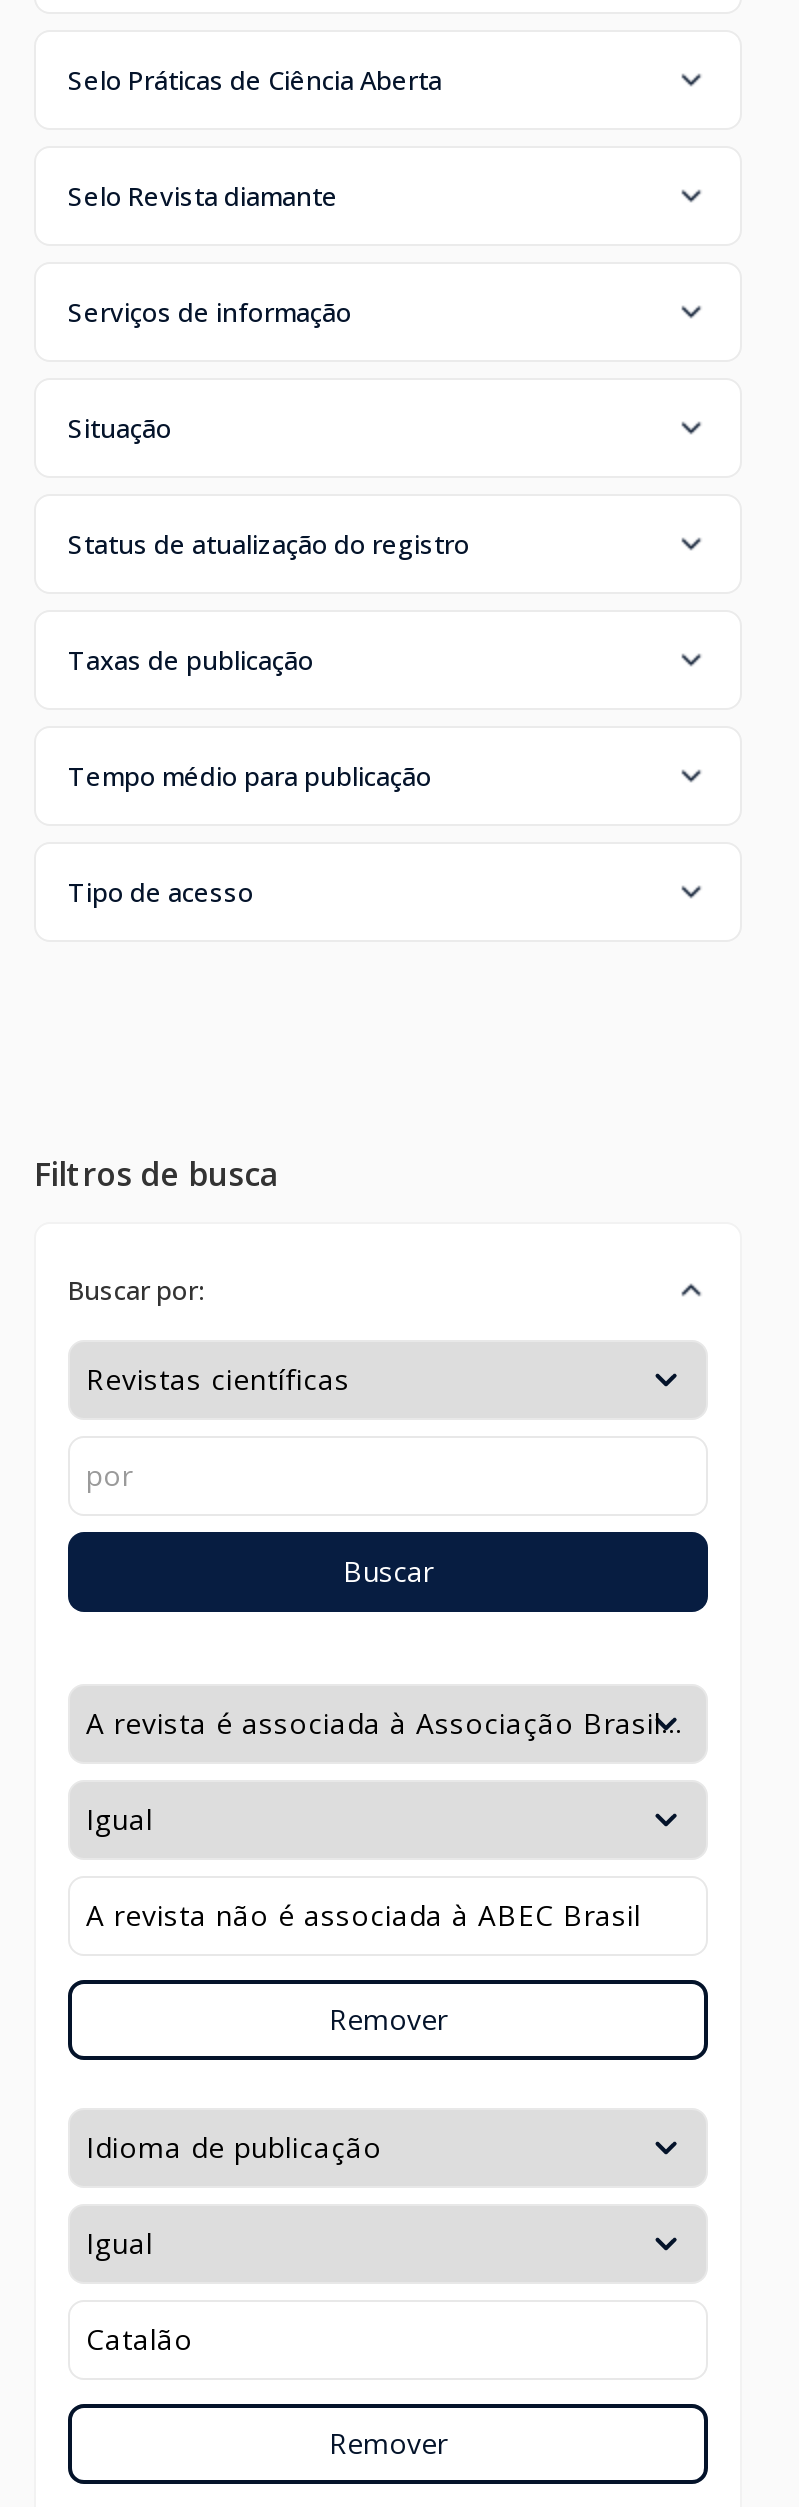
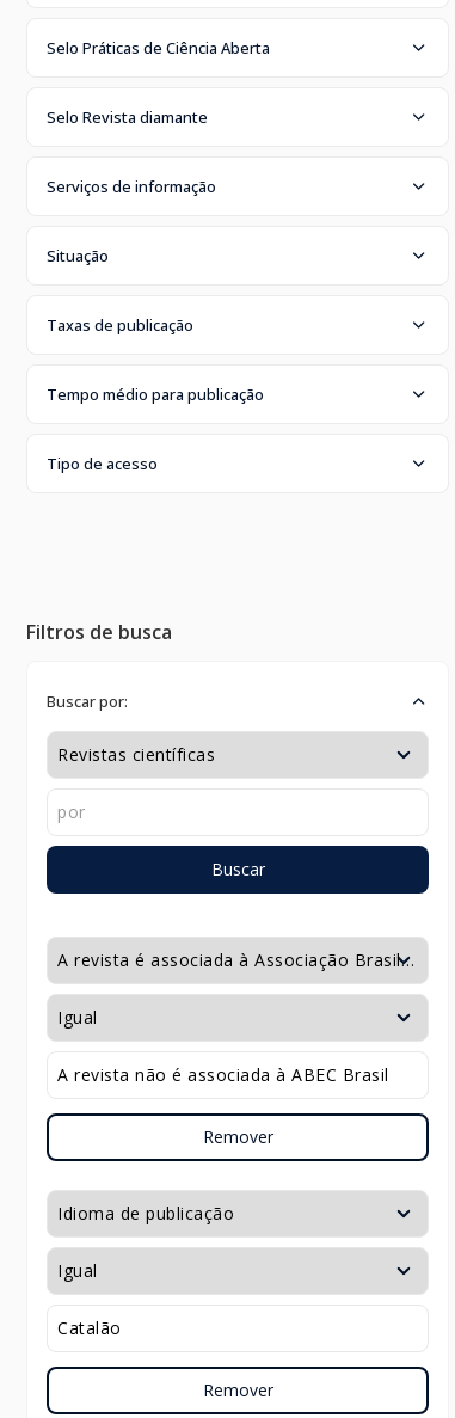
[68,525,470,561] Status de atualização do registro -> none

